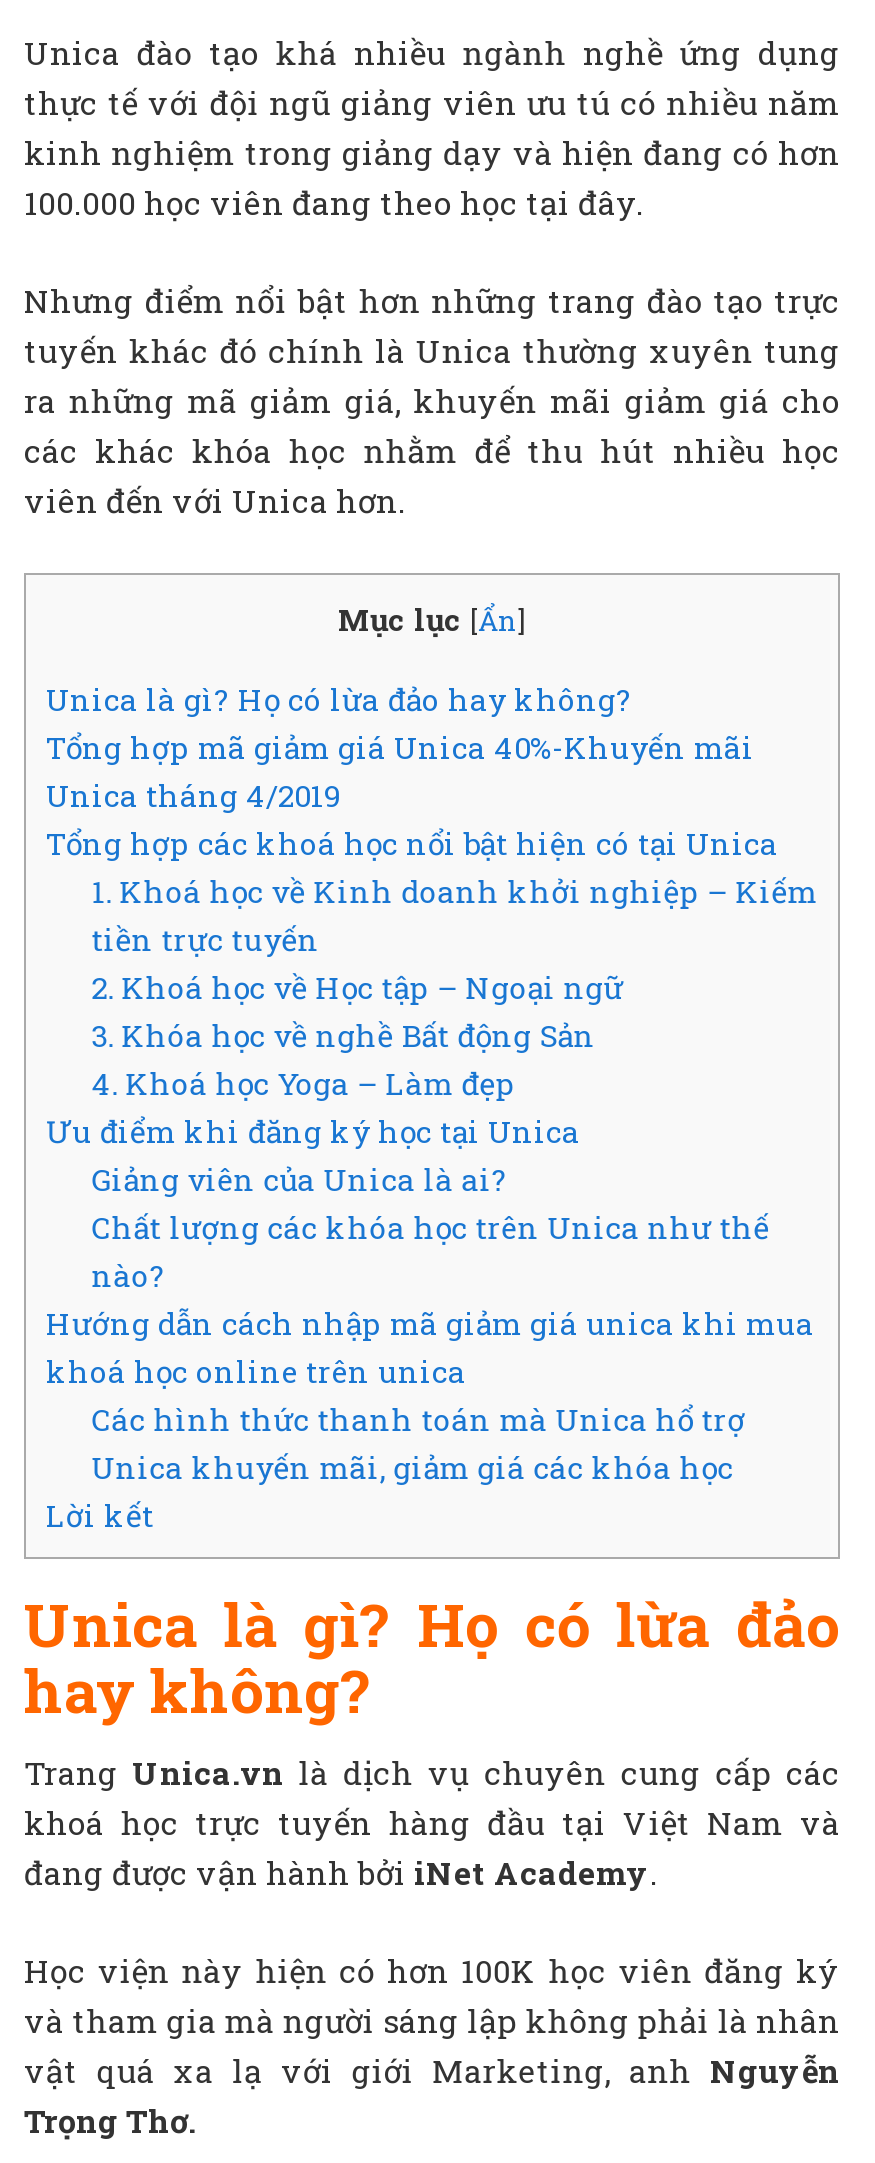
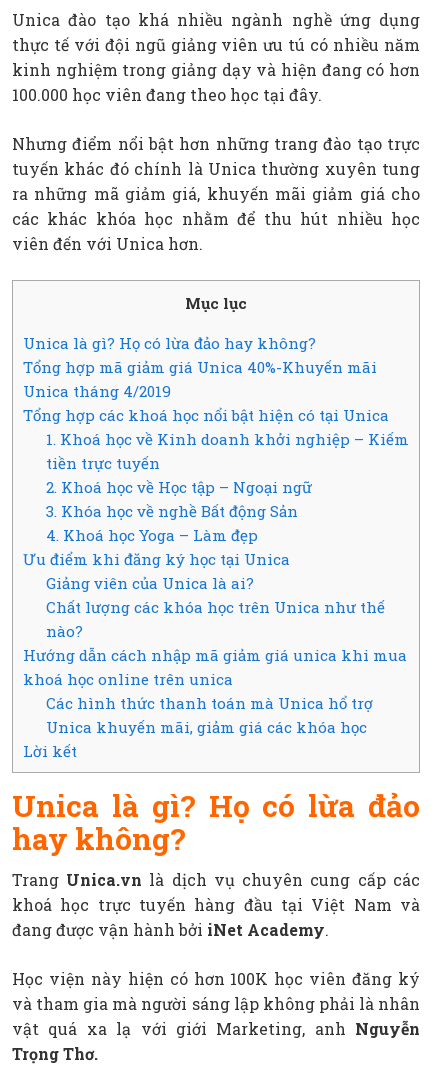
[338,600,526,640] Mục lục [Ẩn] -> [185,293,247,313] Mục lục

